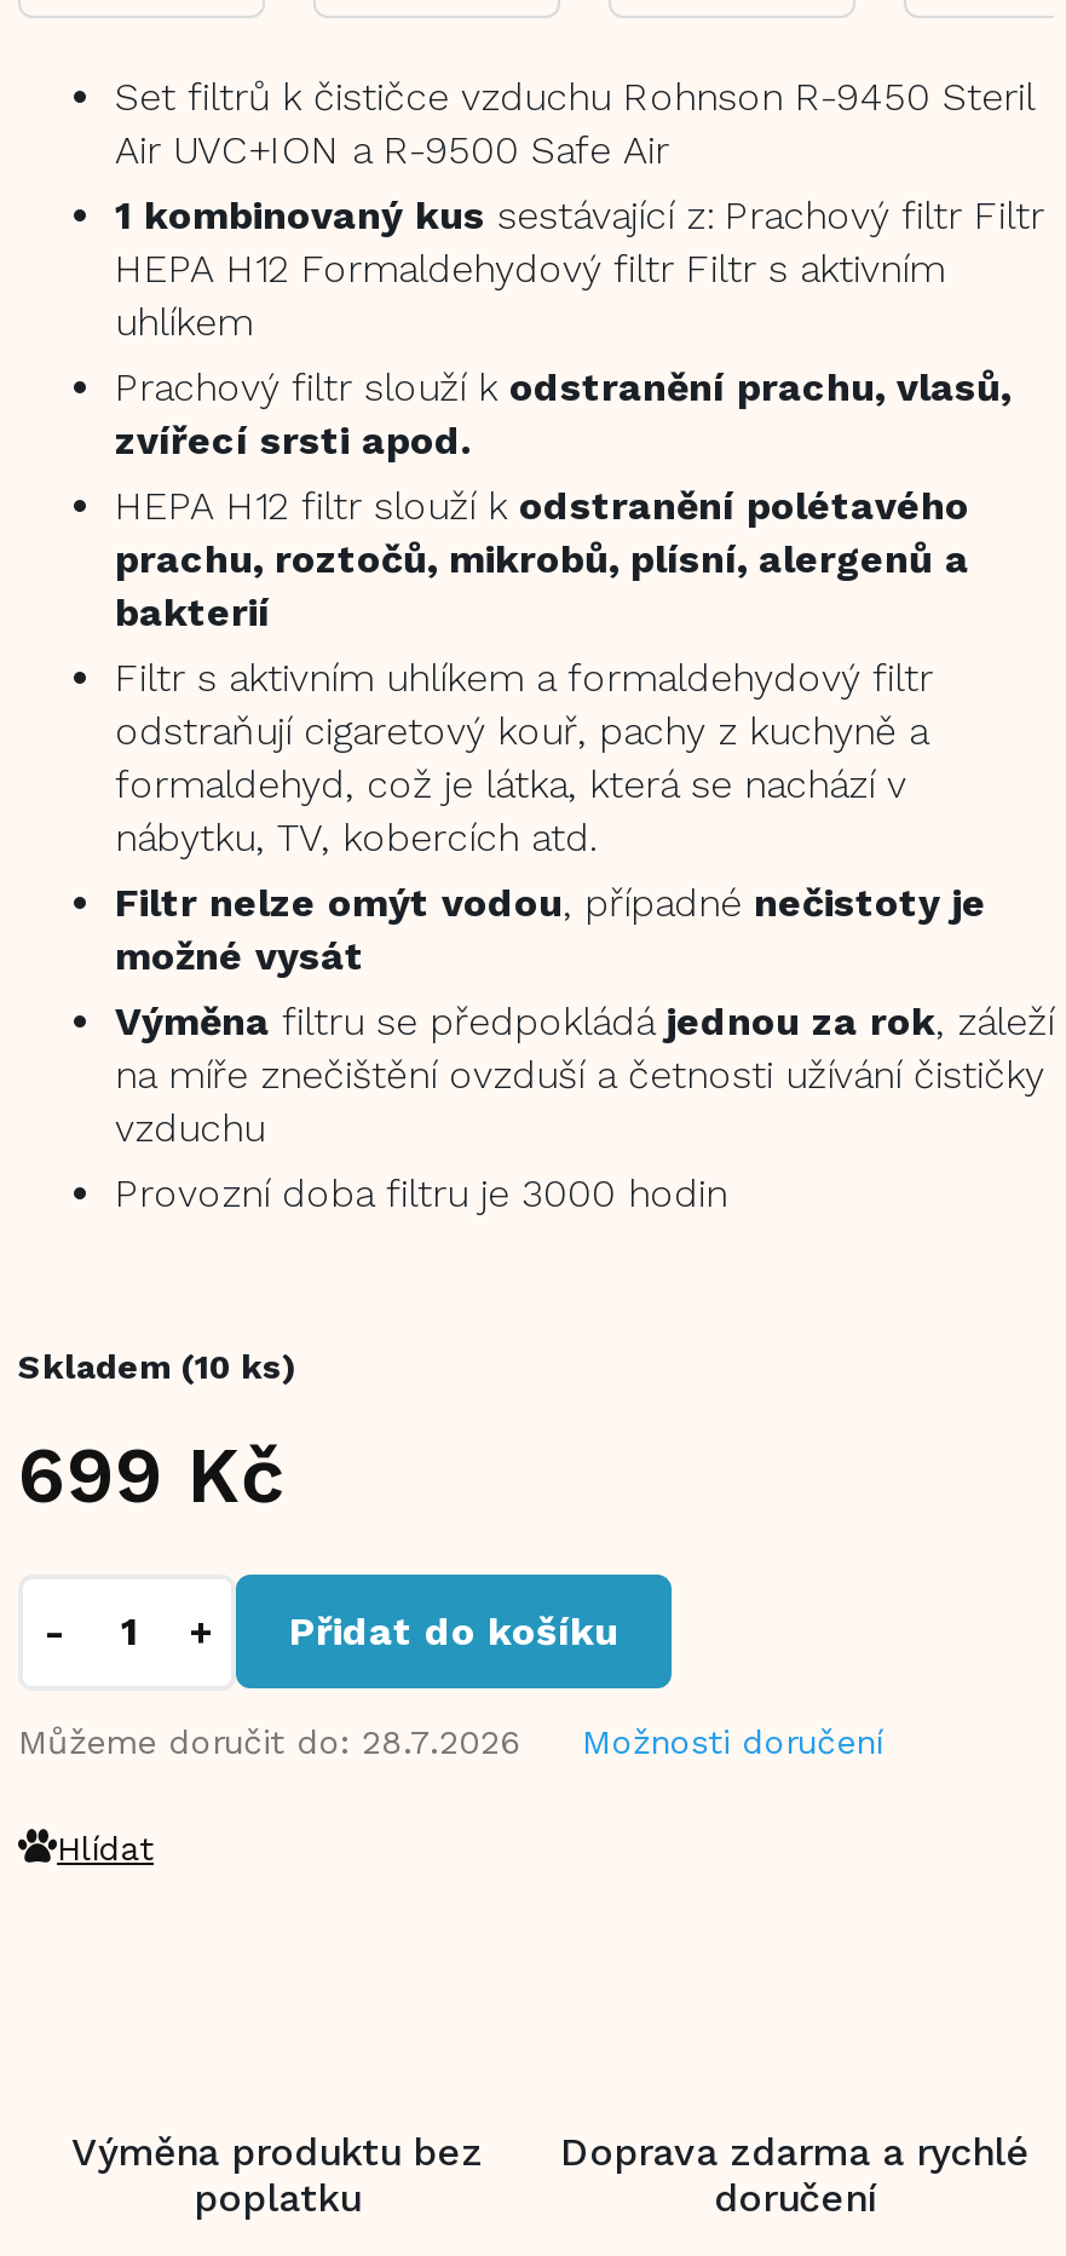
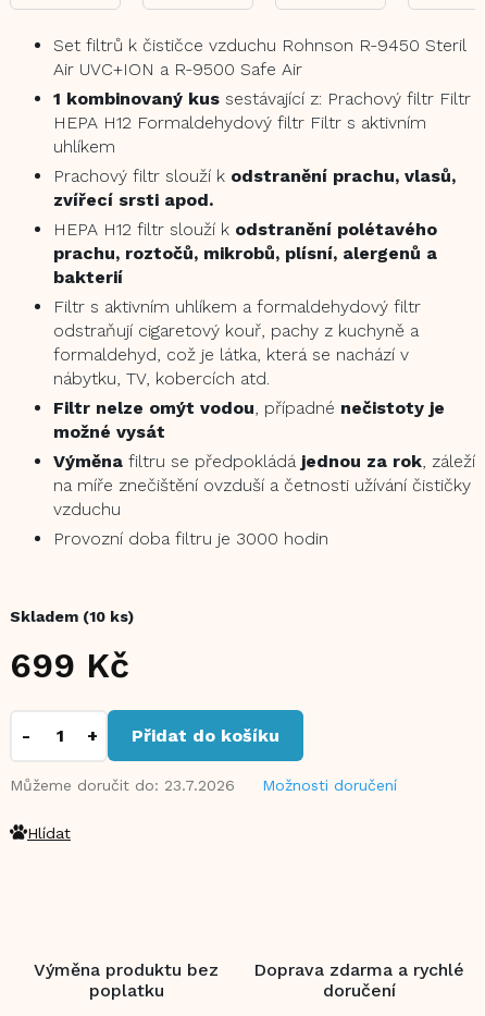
[18,1722,522,1761] Můžeme doručit do: 28.7.2026 -> [10,776,235,794] Můžeme doručit do: 23.7.2026

